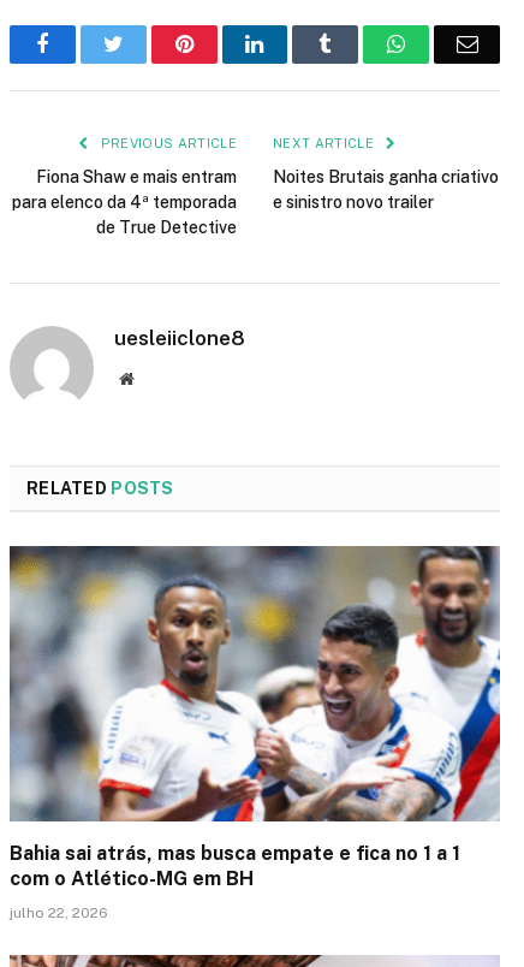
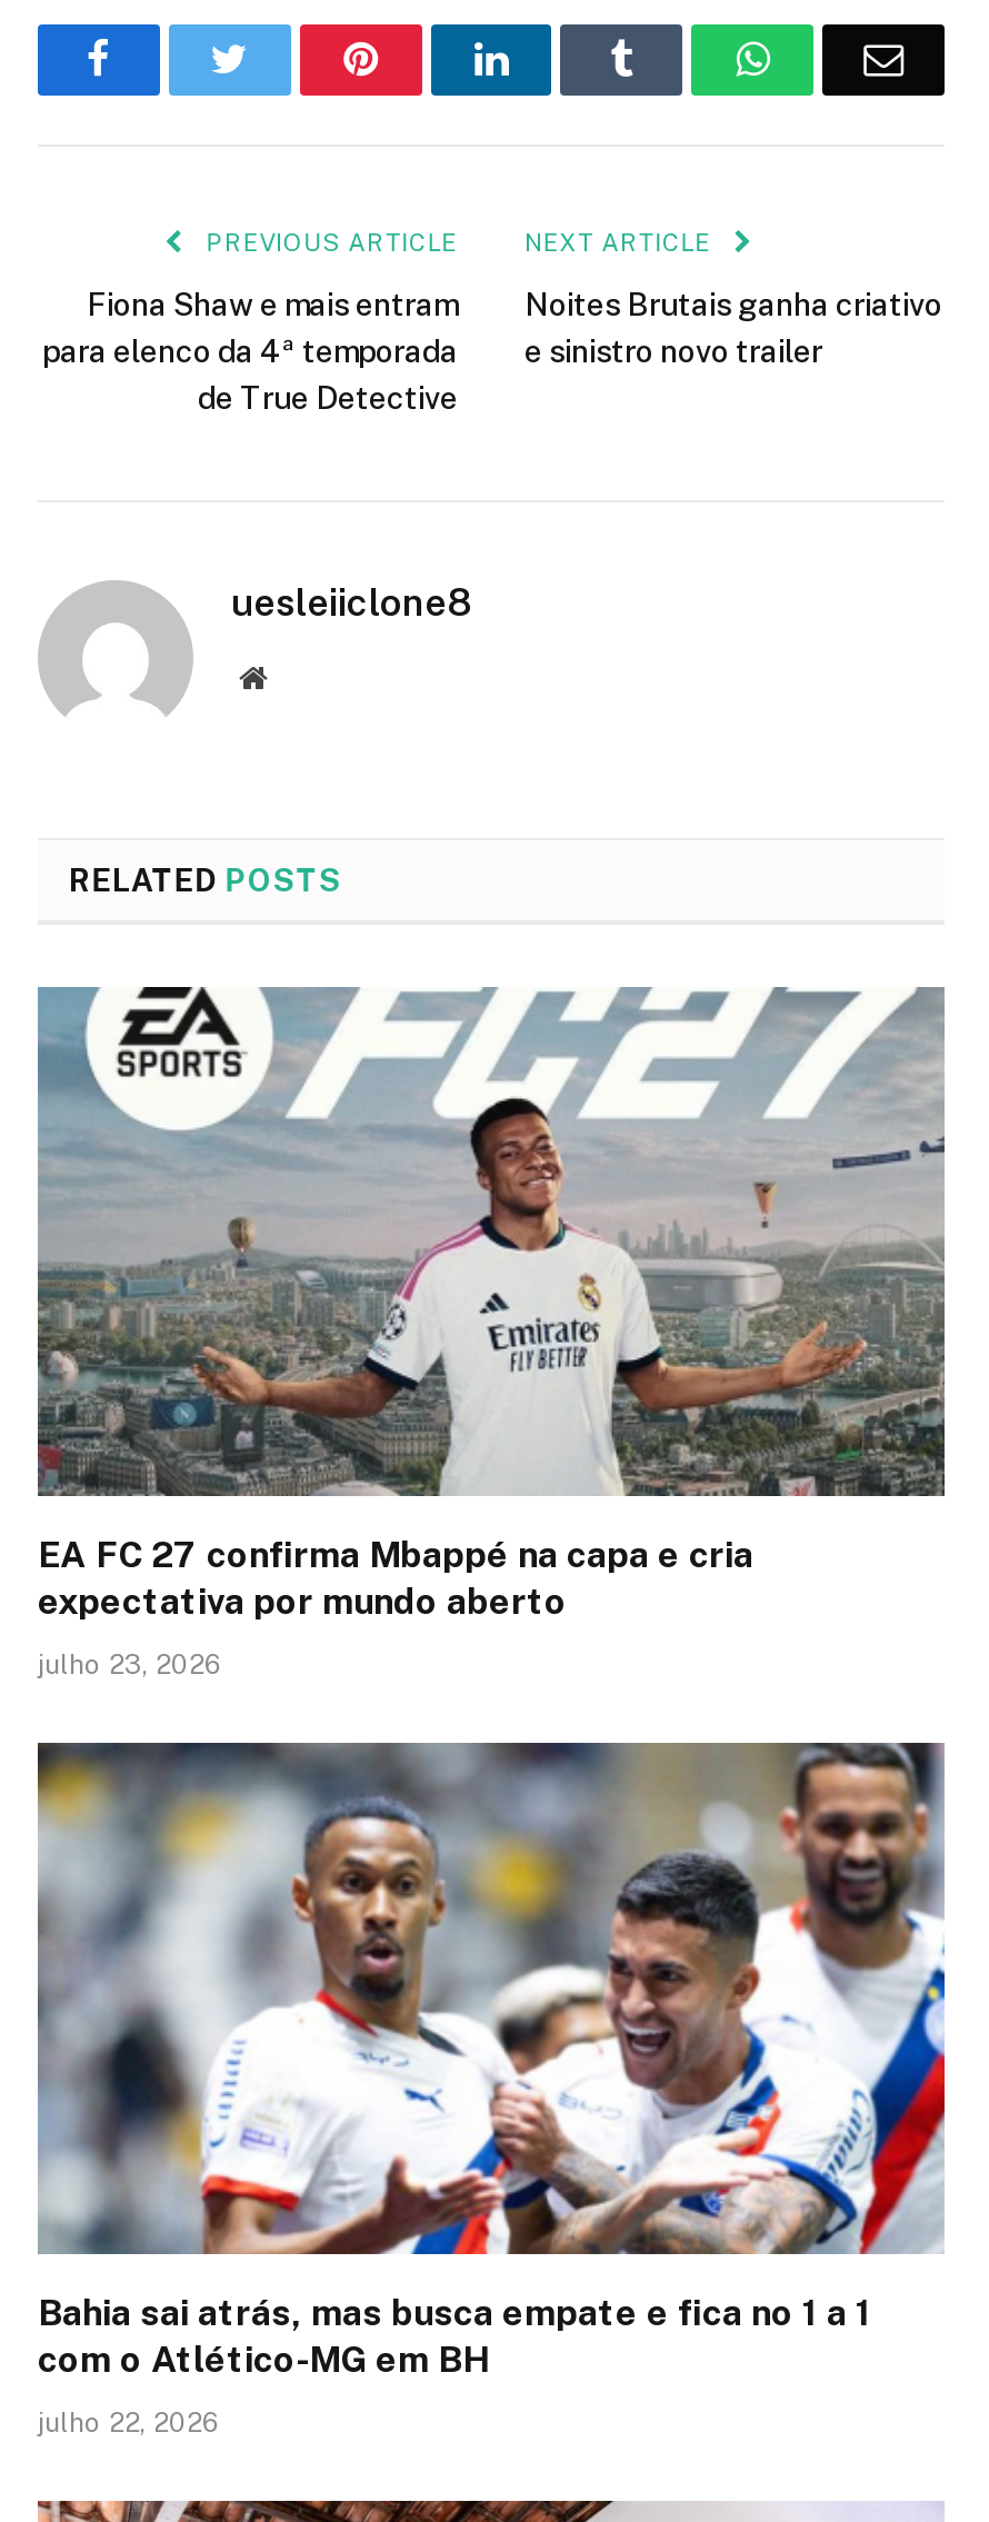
none -> [36,985,947,1681] [image] | EA FC 27 confirma Mbappé na capa e cria | expectativa por mundo aberto | julho 23, 2026

